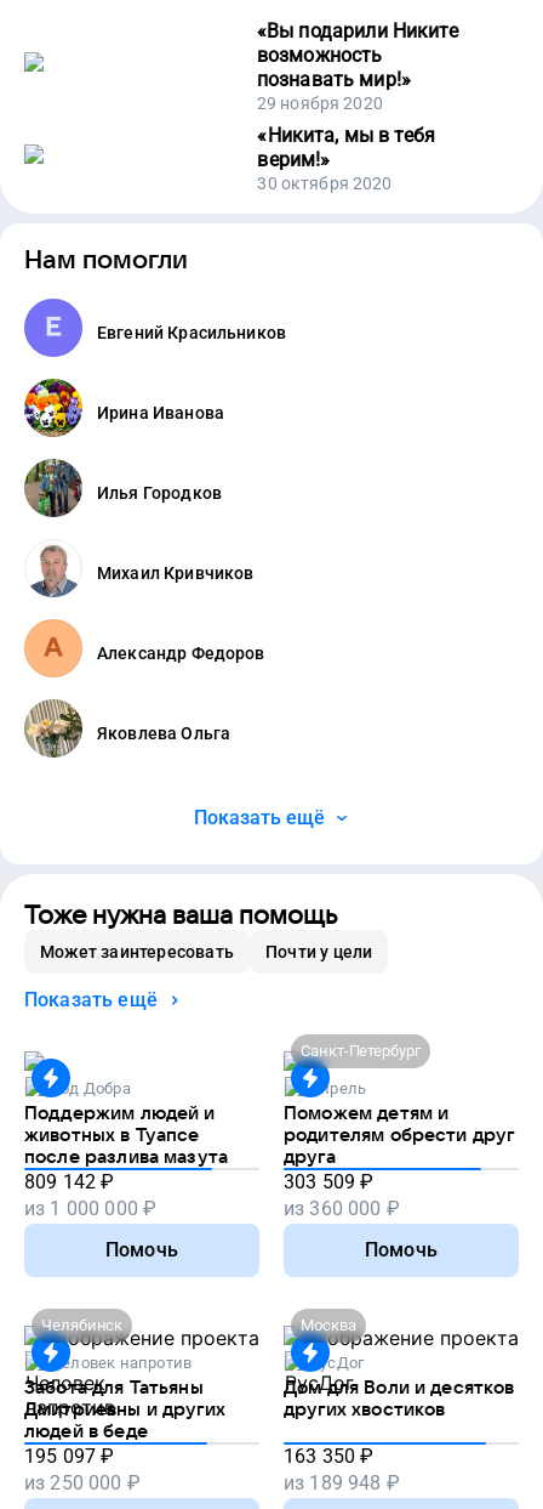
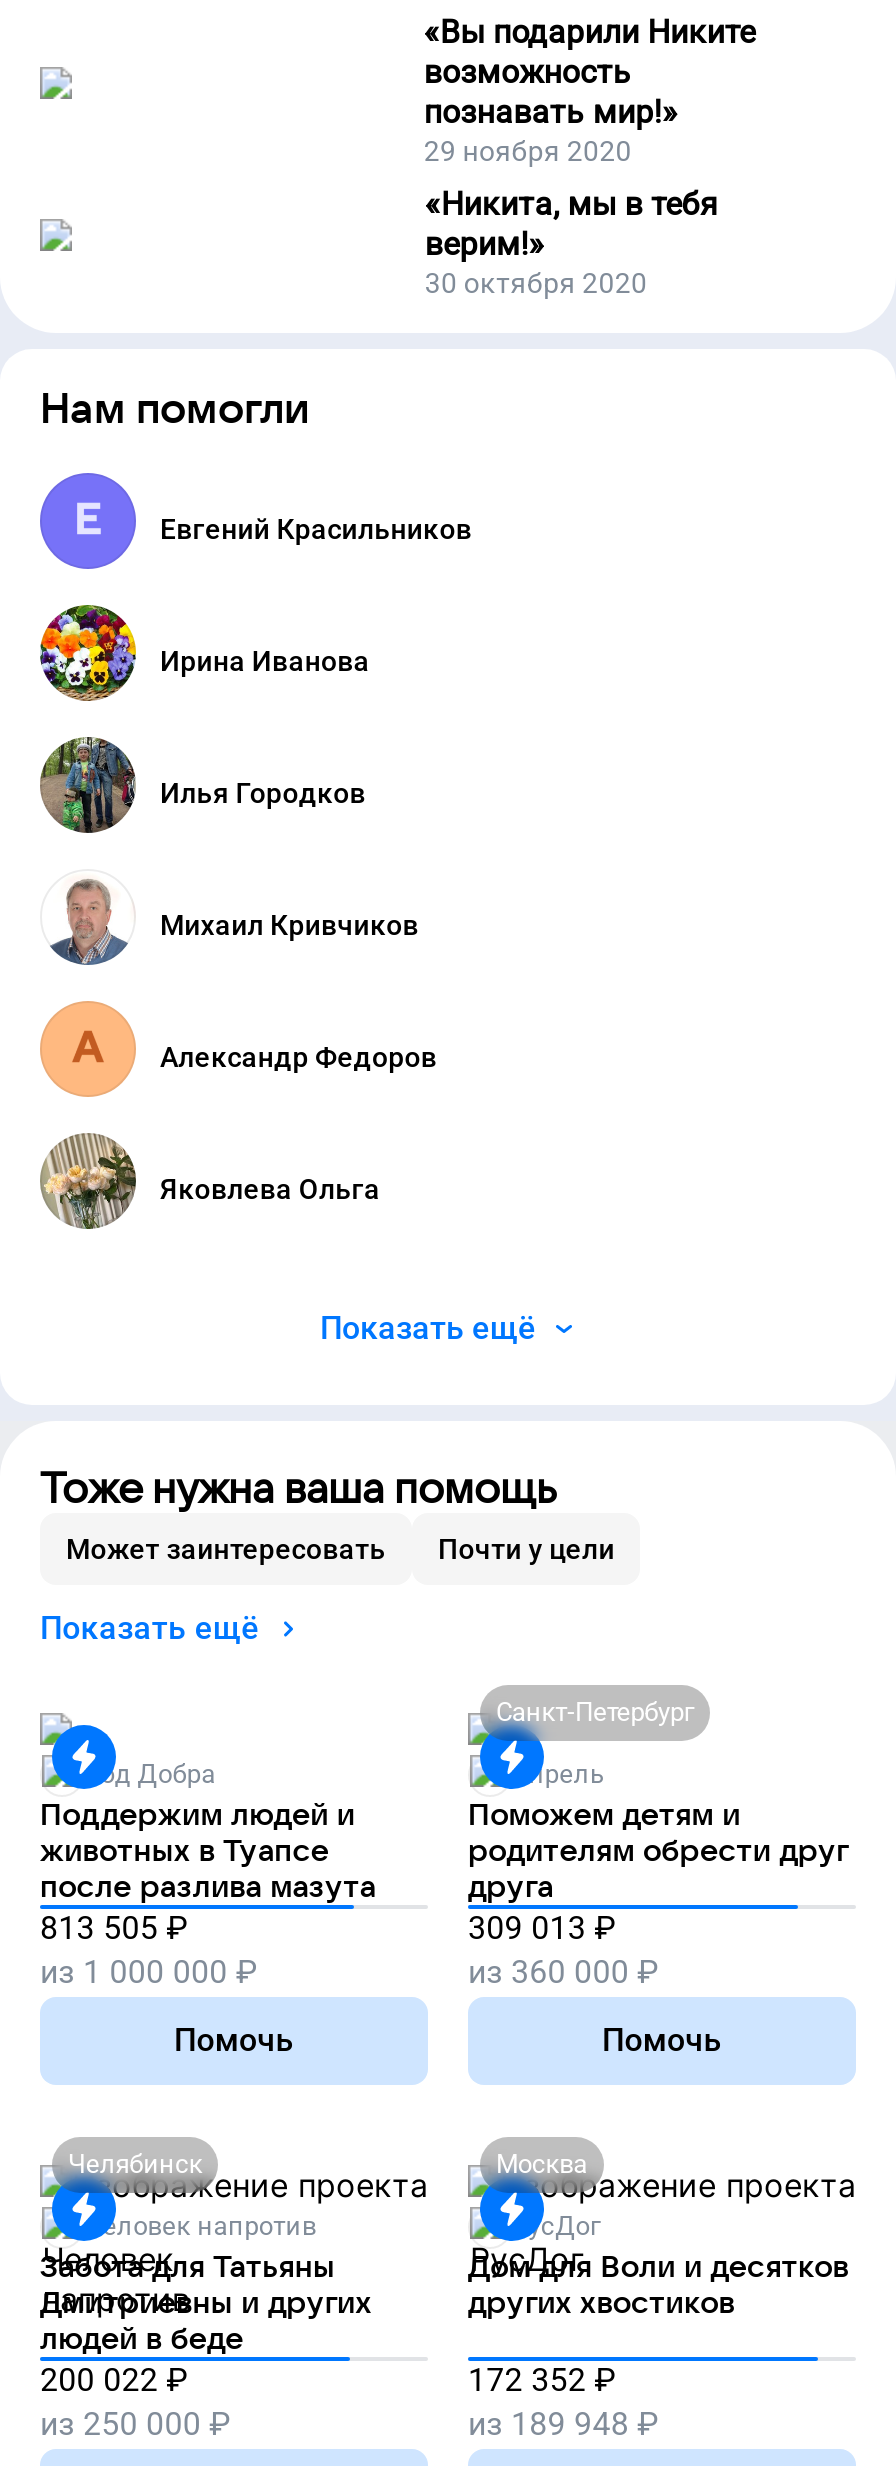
[24,1170,114,1193] 809 142 ₽ -> [40,1909,189,1947] 813 505 ₽
[284,1170,374,1193] 303 509 ₽ -> [468,1909,617,1947] 309 013 ₽
[24,1445,114,1468] 195 097 ₽ -> [40,2361,189,2399] 200 022 ₽
[284,1445,374,1468] 163 350 ₽ -> [468,2361,617,2399] 172 352 ₽

